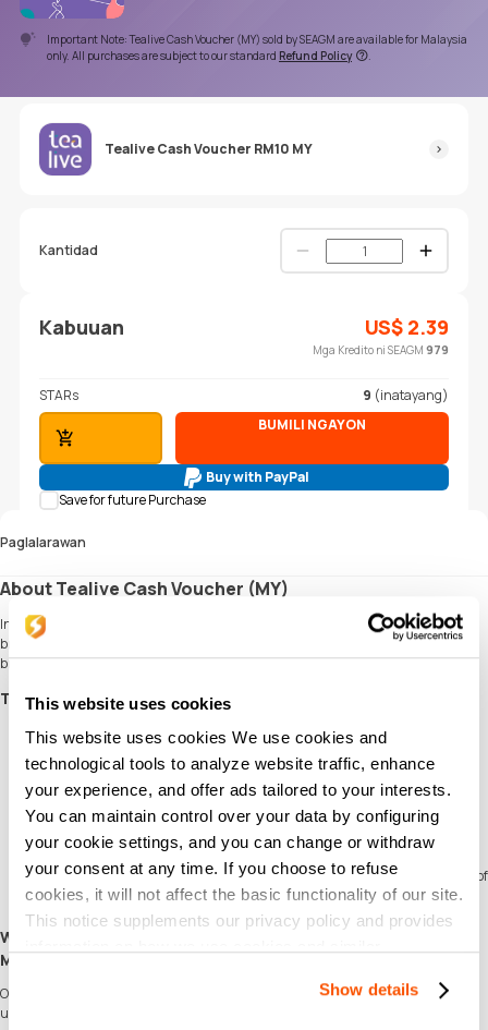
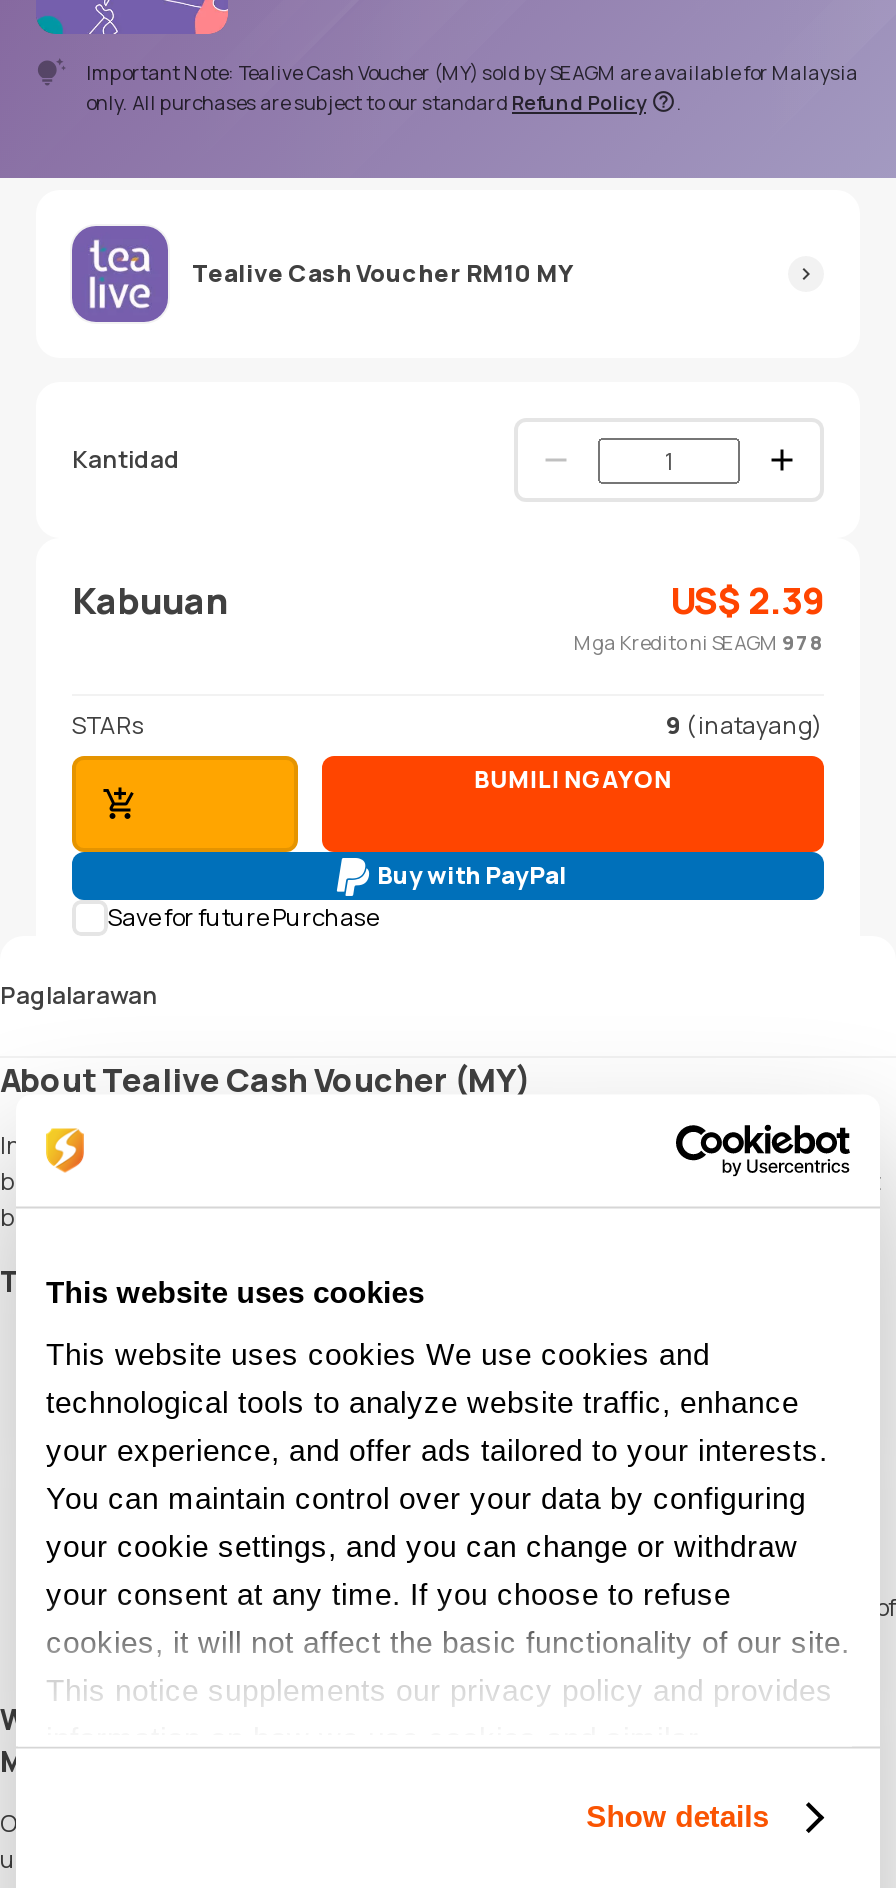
[313,342,449,358] Mga Kredito ni SEAGM 979 -> [574,628,824,656] Mga Kredito ni SEAGM 978

